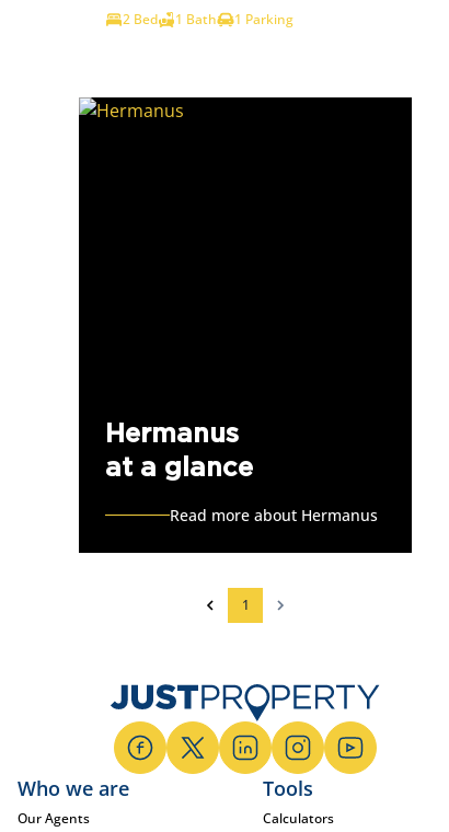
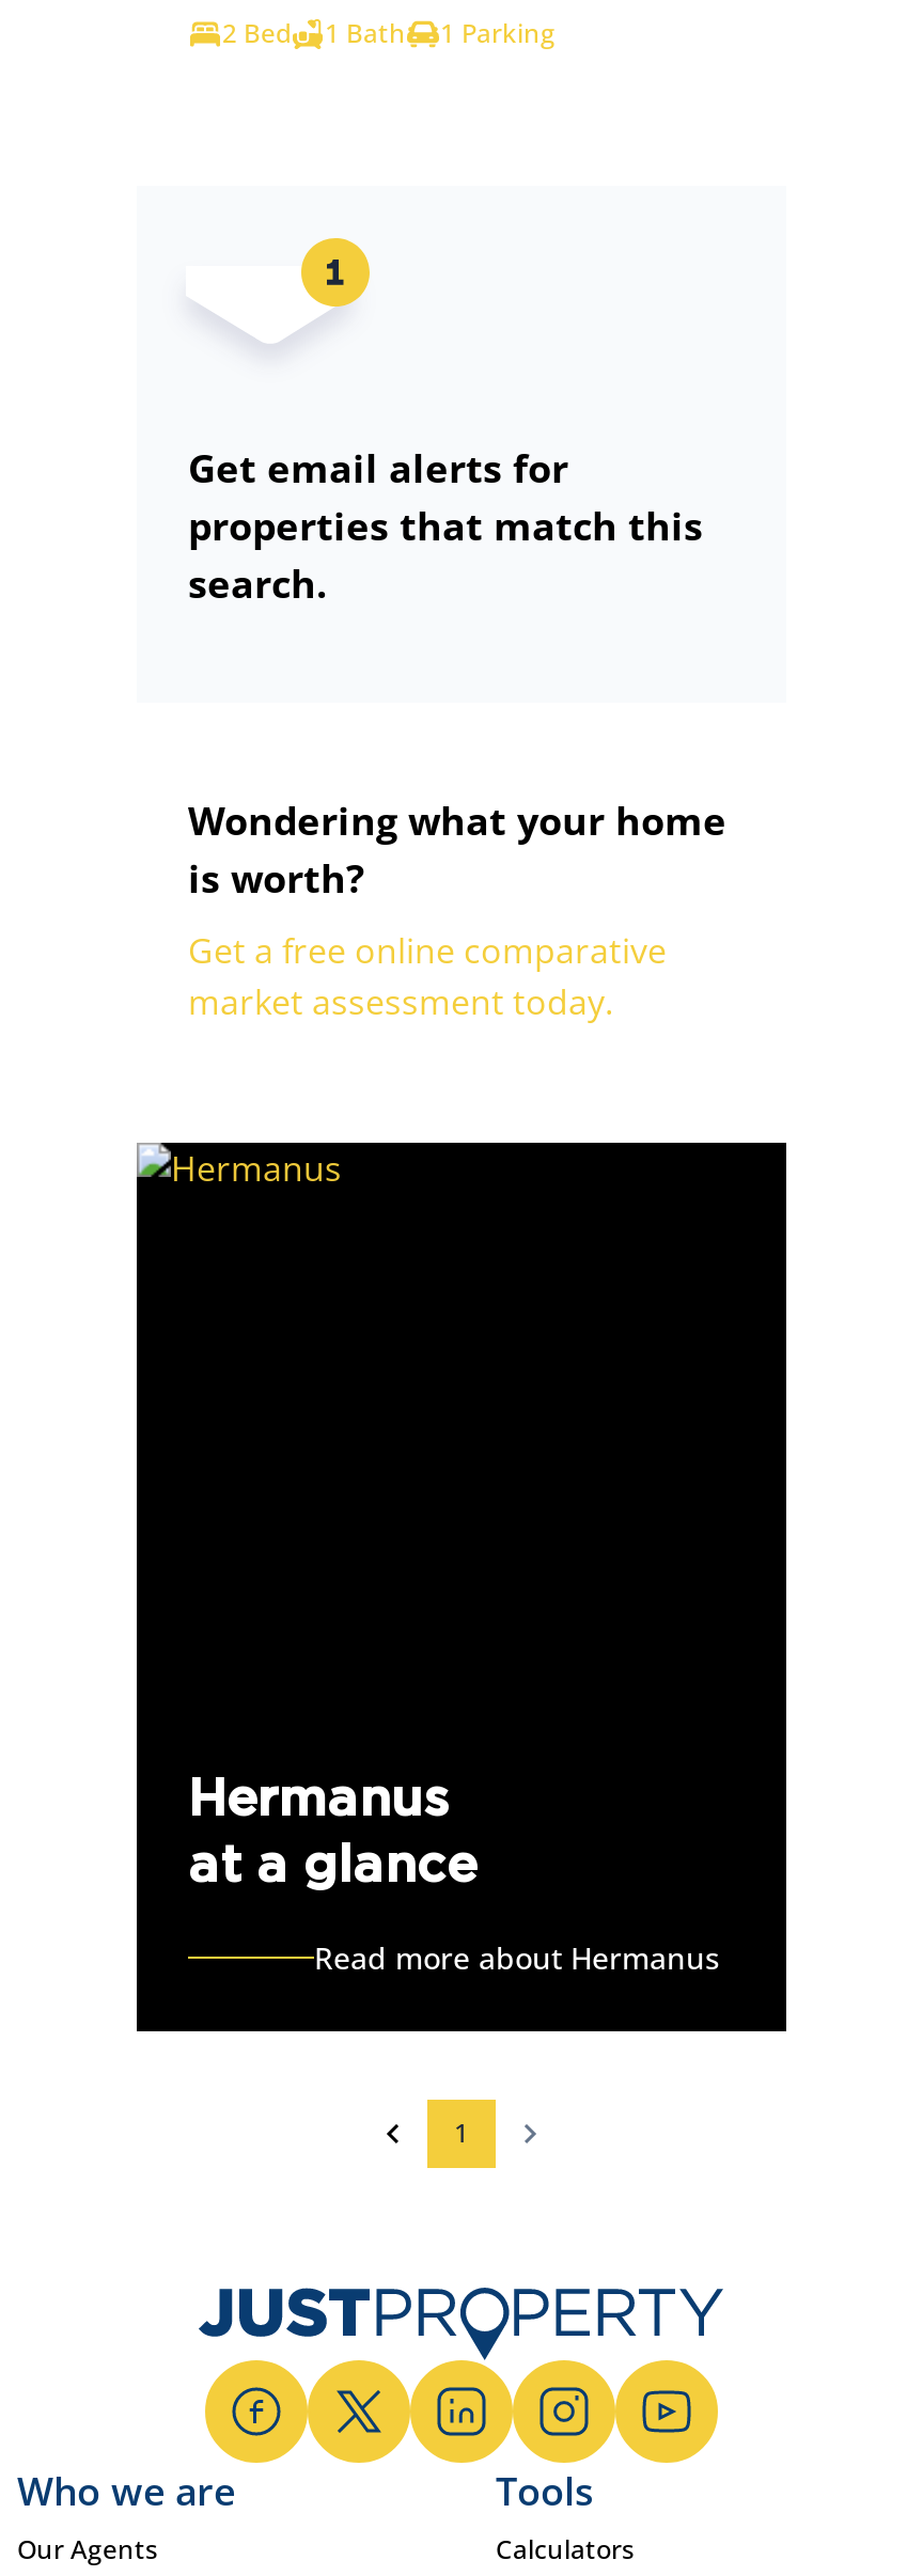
none -> [188,442,703,609] Get email alerts for | properties that match this | search.
none -> [188,795,726,1025] Wondering what your home | is worth? | Get a free online comparative | market assessment today.
none -> [299,235,372,310] [image]

